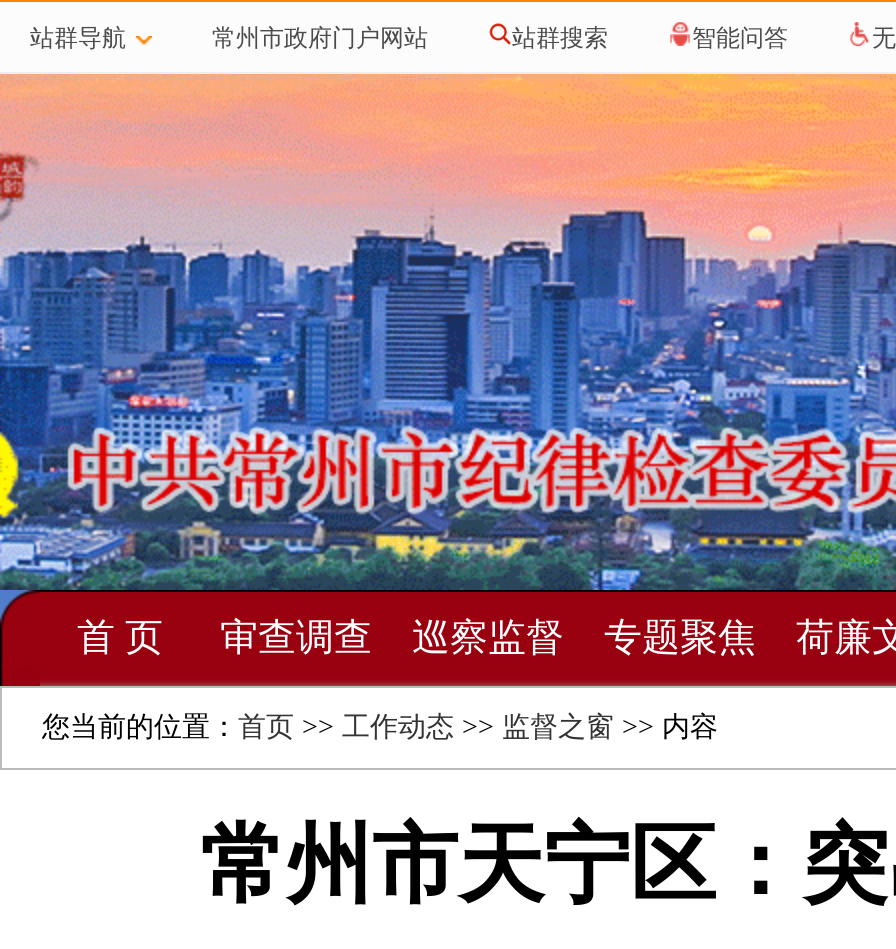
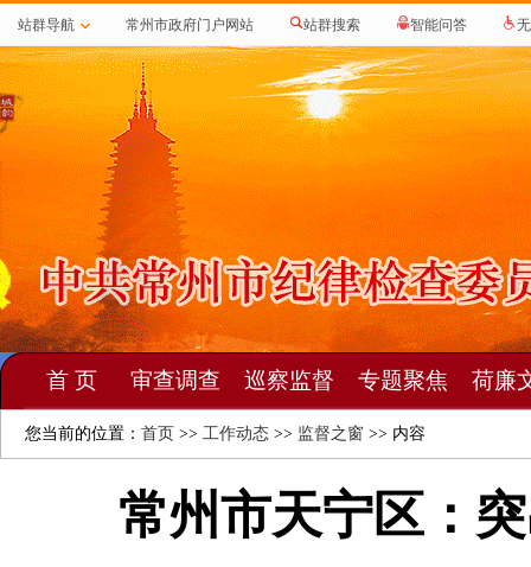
[6,74,890,592] [image] -> [4,45,527,353] [image]

